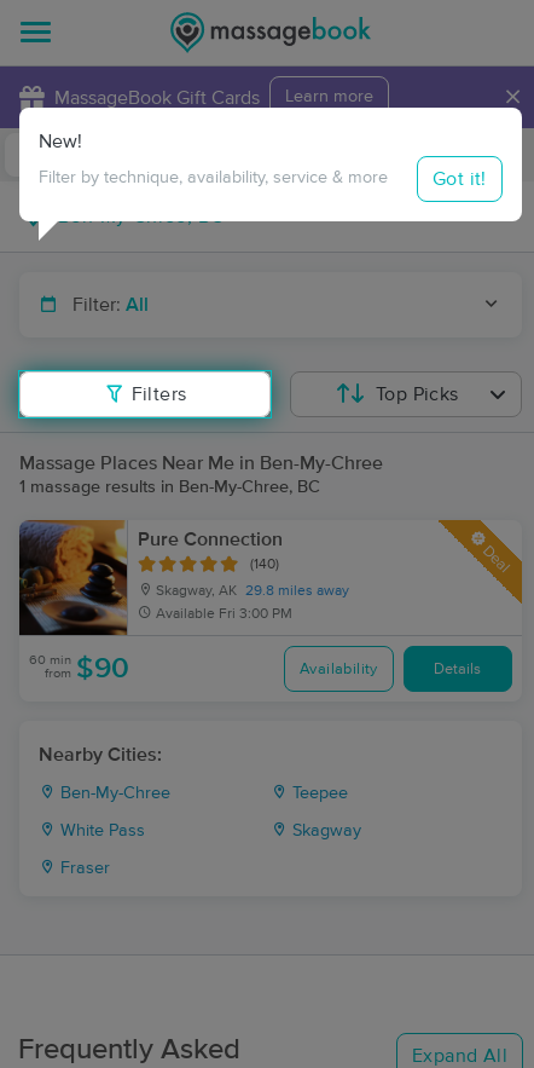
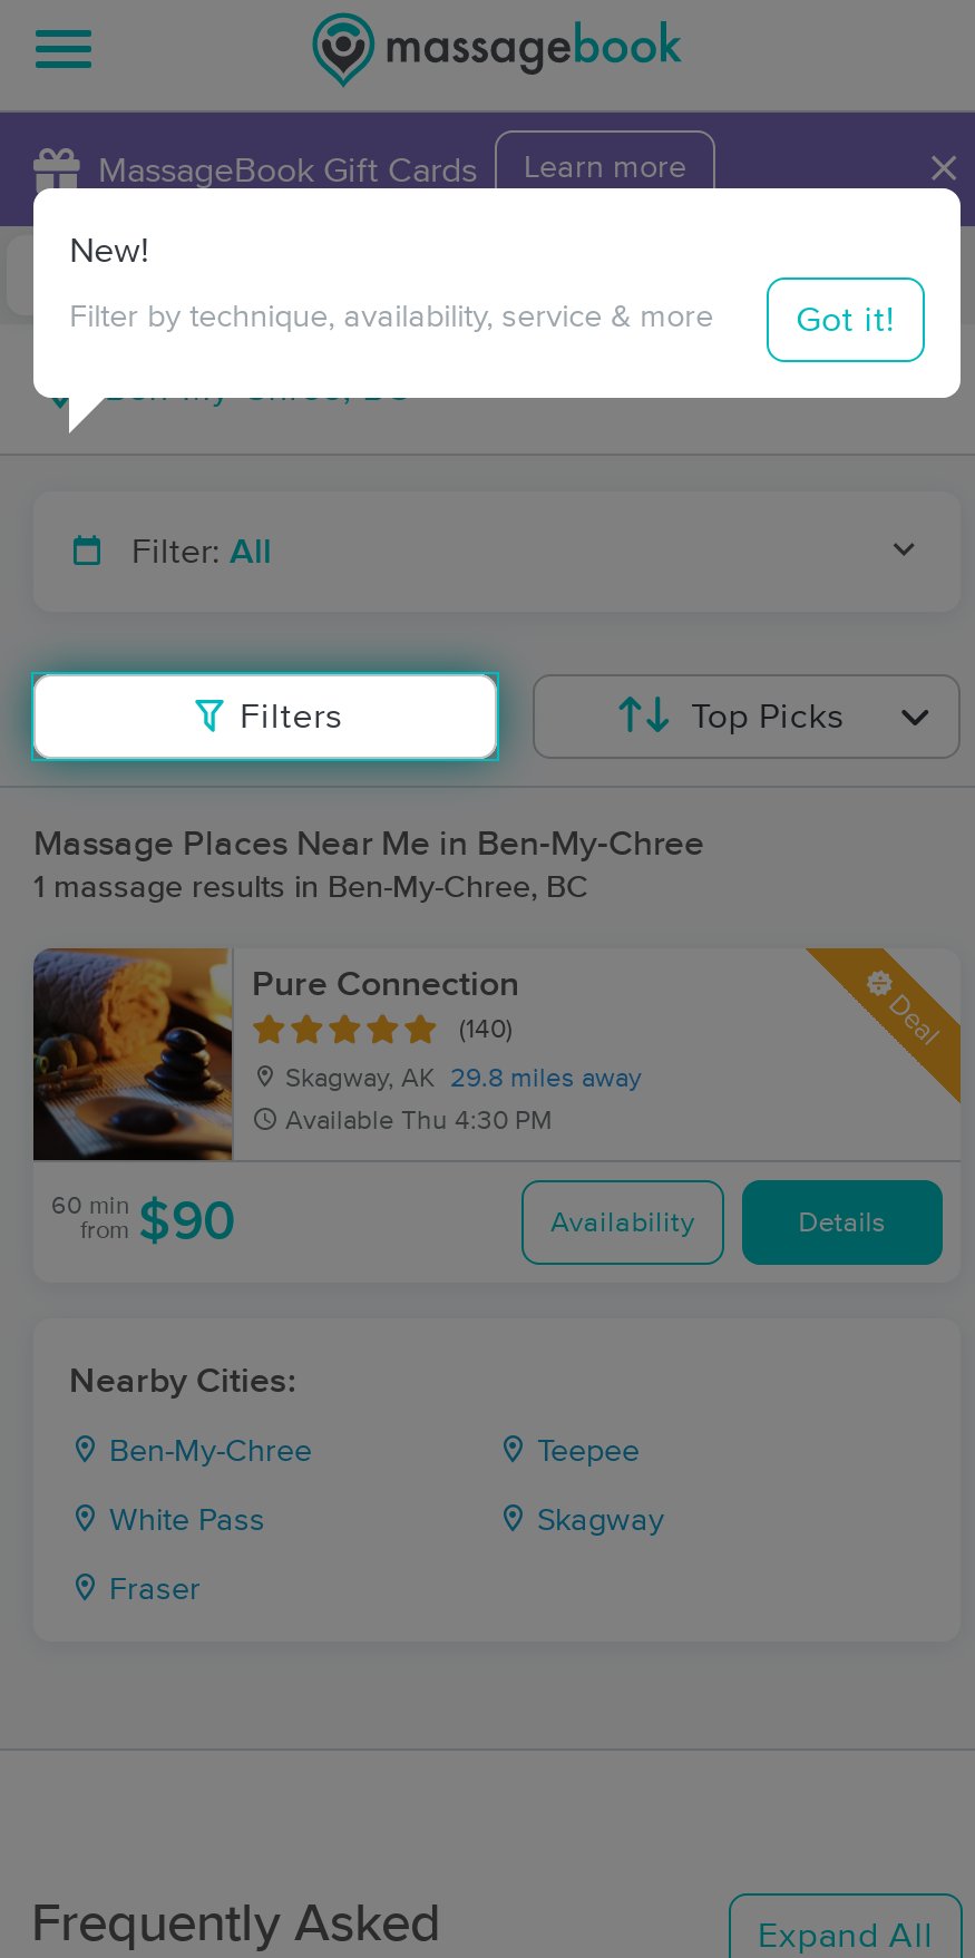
[156,607,292,622] Available Fri 3:00 PM -> [285,1109,553,1136] Available Thu 4:30 PM

